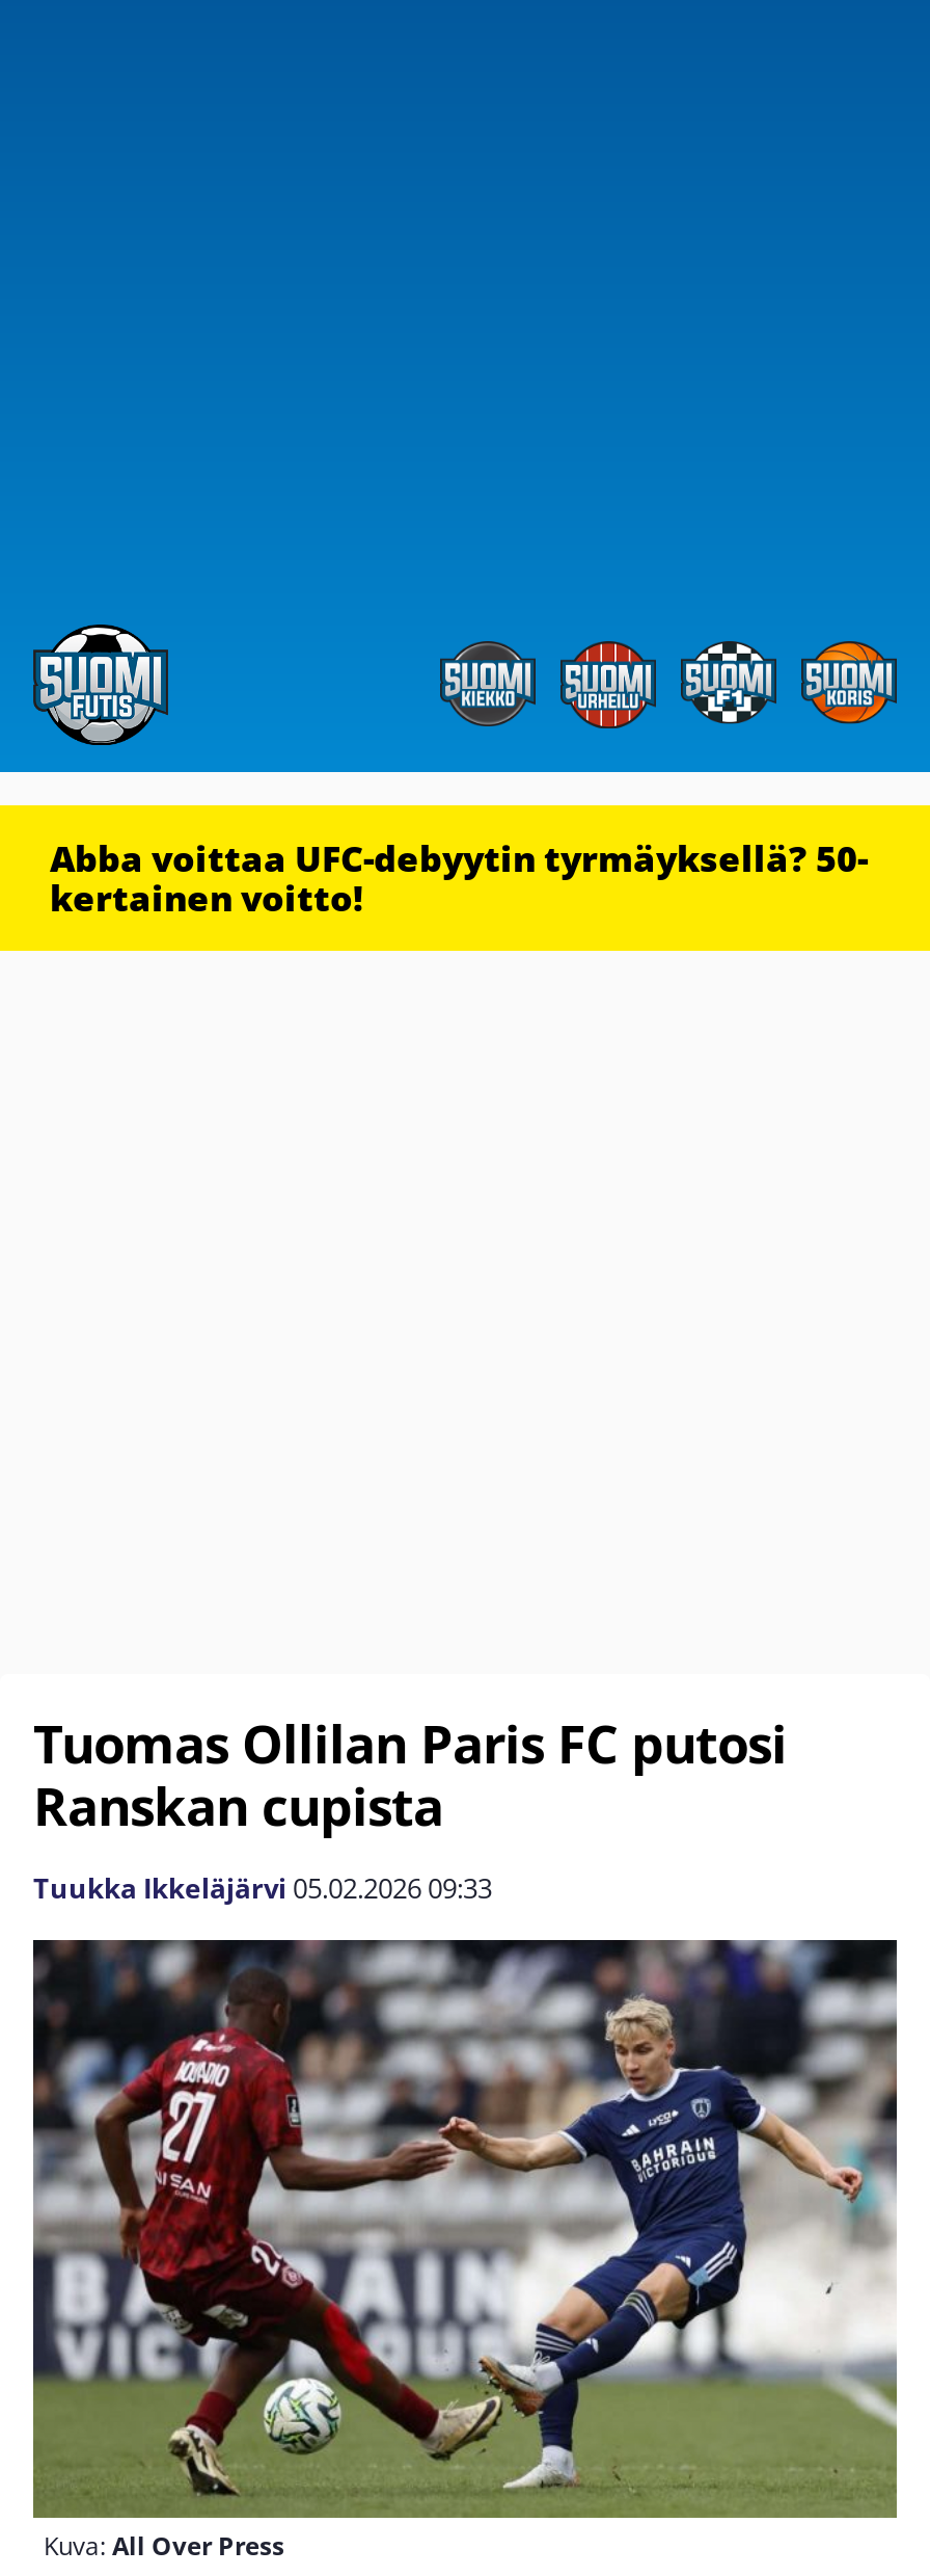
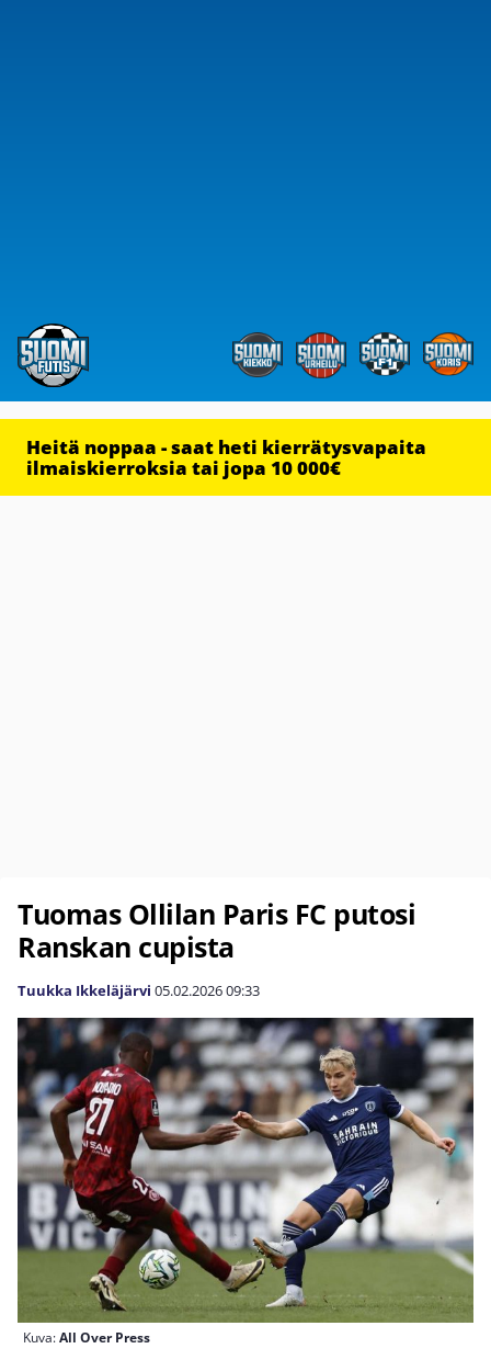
[50,834,868,922] Abba voittaa UFC-debyytin tyrmäyksellä? 50- | kertainen voitto! -> [26,434,426,480] Heitä noppaa - saat heti kierrätysvapaita | ilmaiskierroksia tai jopa 10 000€

